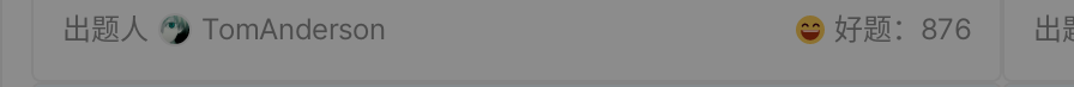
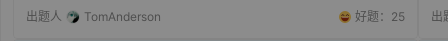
[834,11,971,46] 好题：876 -> [355,9,405,24] 好题：25

